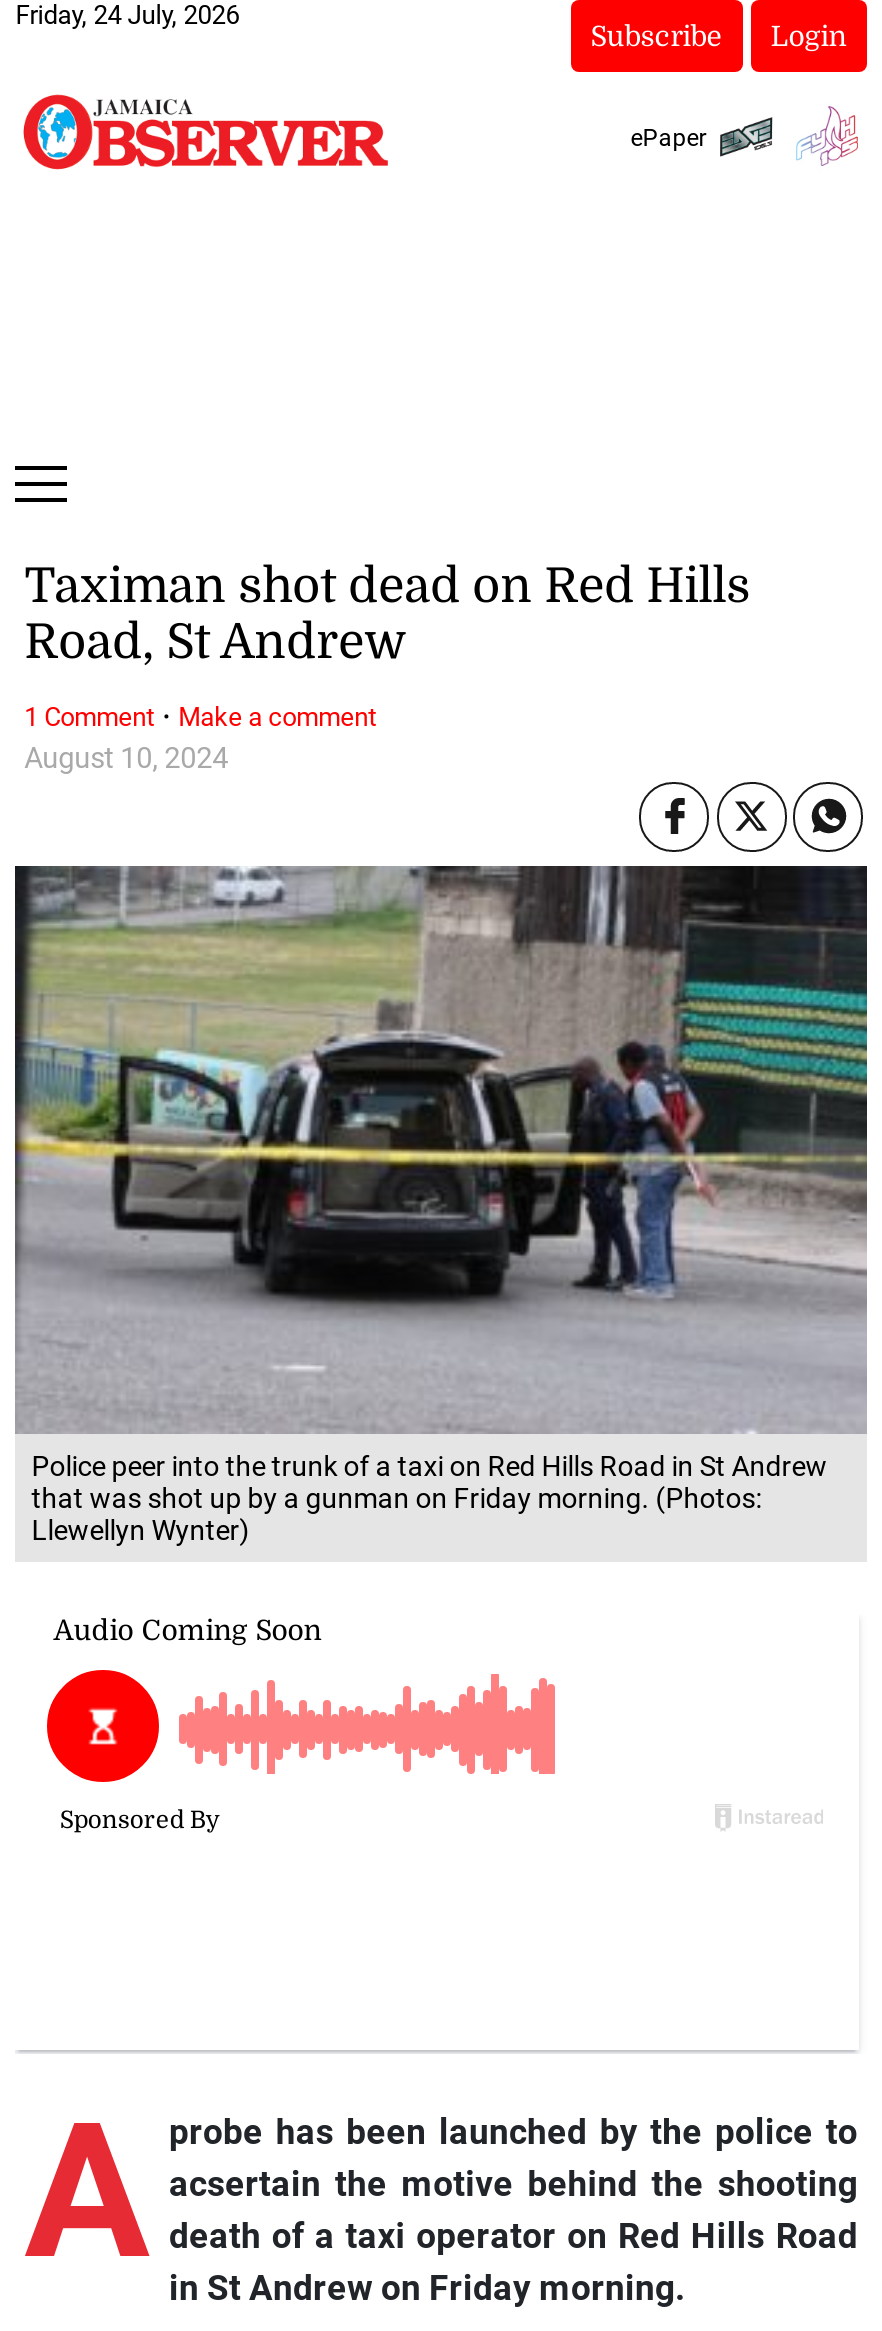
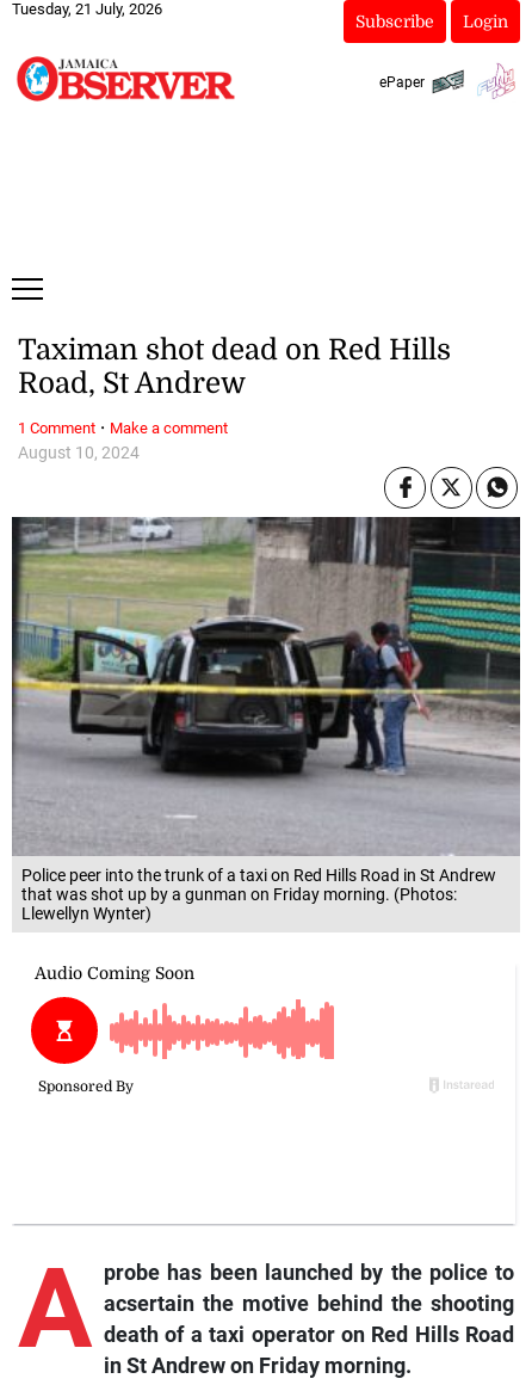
[15,0,239,30] Friday, 24 July, 2026 -> [12,0,162,18] Tuesday, 21 July, 2026

